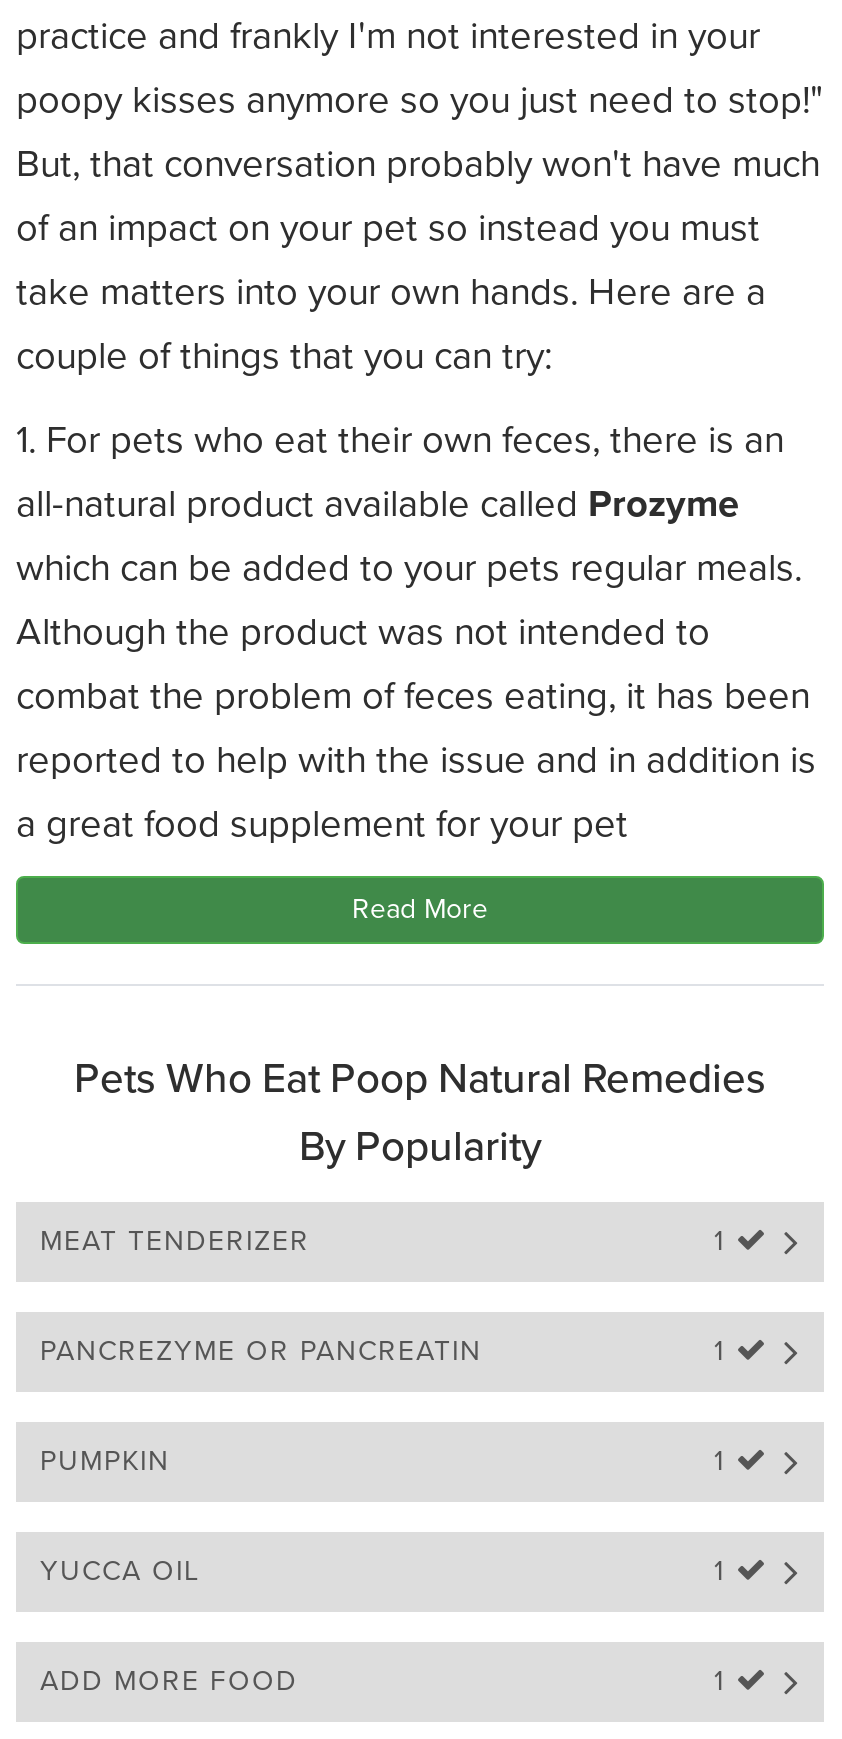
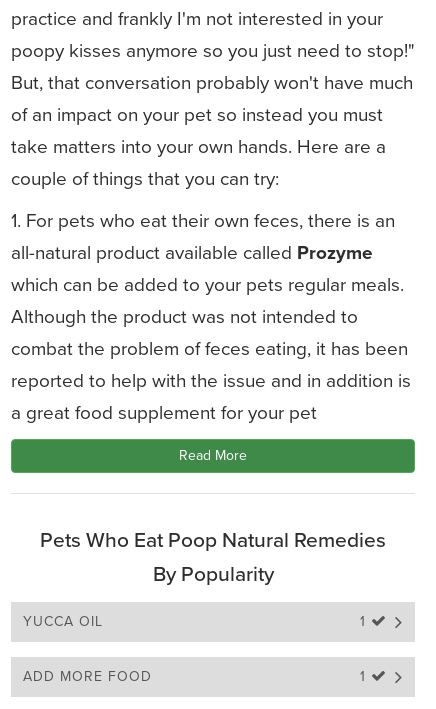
[40,1224,736,1478] MEAT TENDERIZER | 1 | PANCREZYME OR PANCREATIN | 1 | PUMPKIN | 1 -> none

